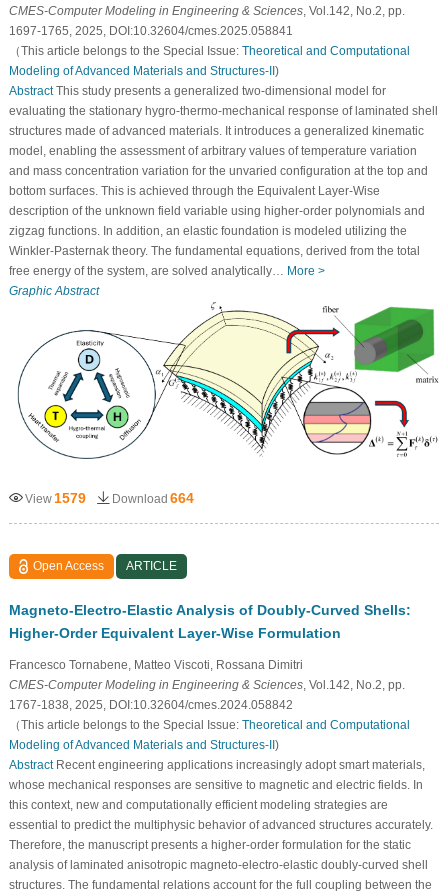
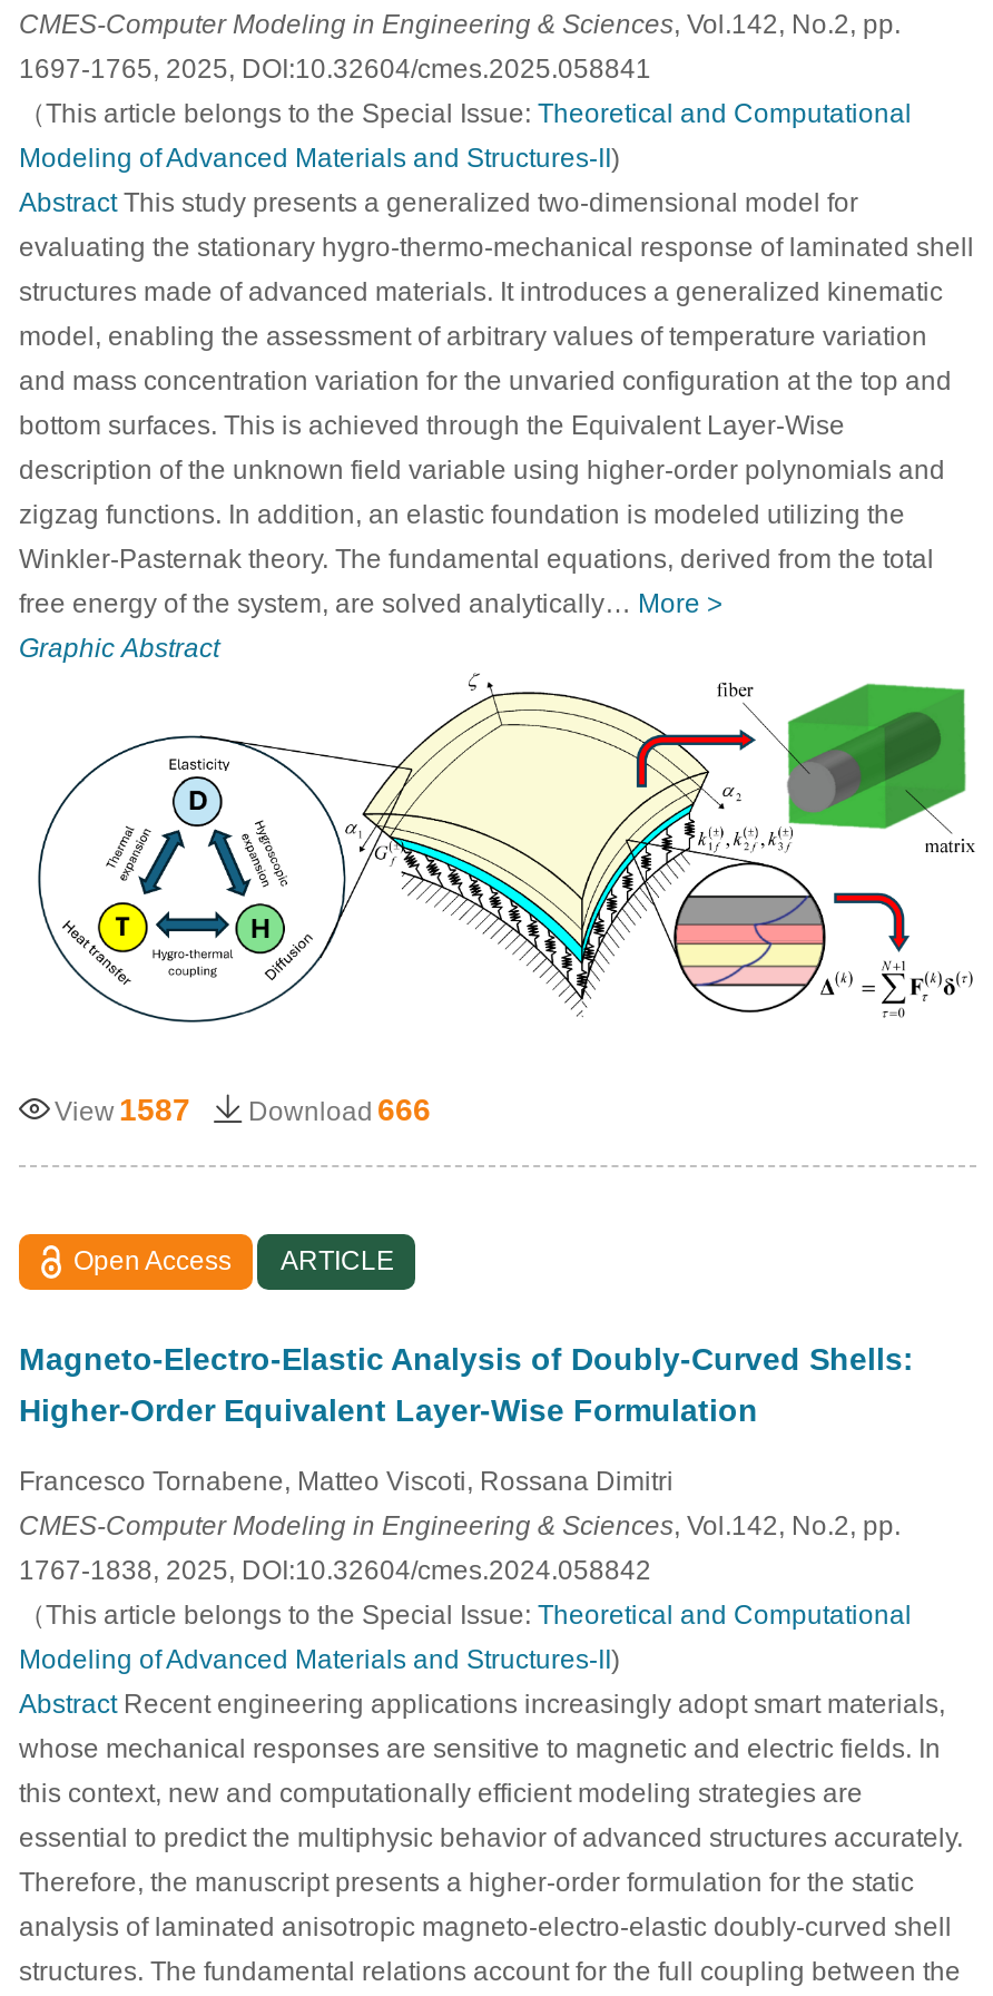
[25,490,86,506] View 1579 -> [55,1092,190,1128] View 1587
[112,490,194,506] Download 664 -> [248,1092,431,1128] Download 666

